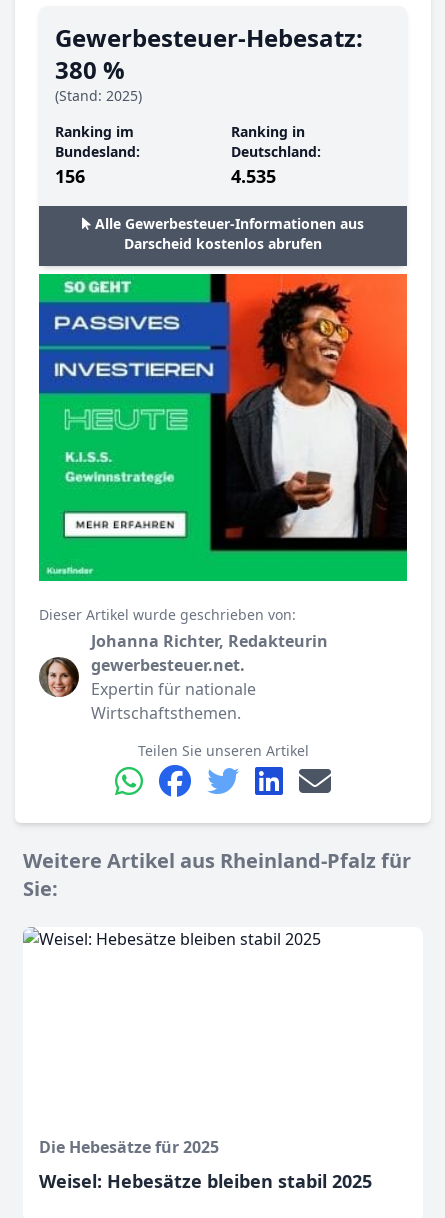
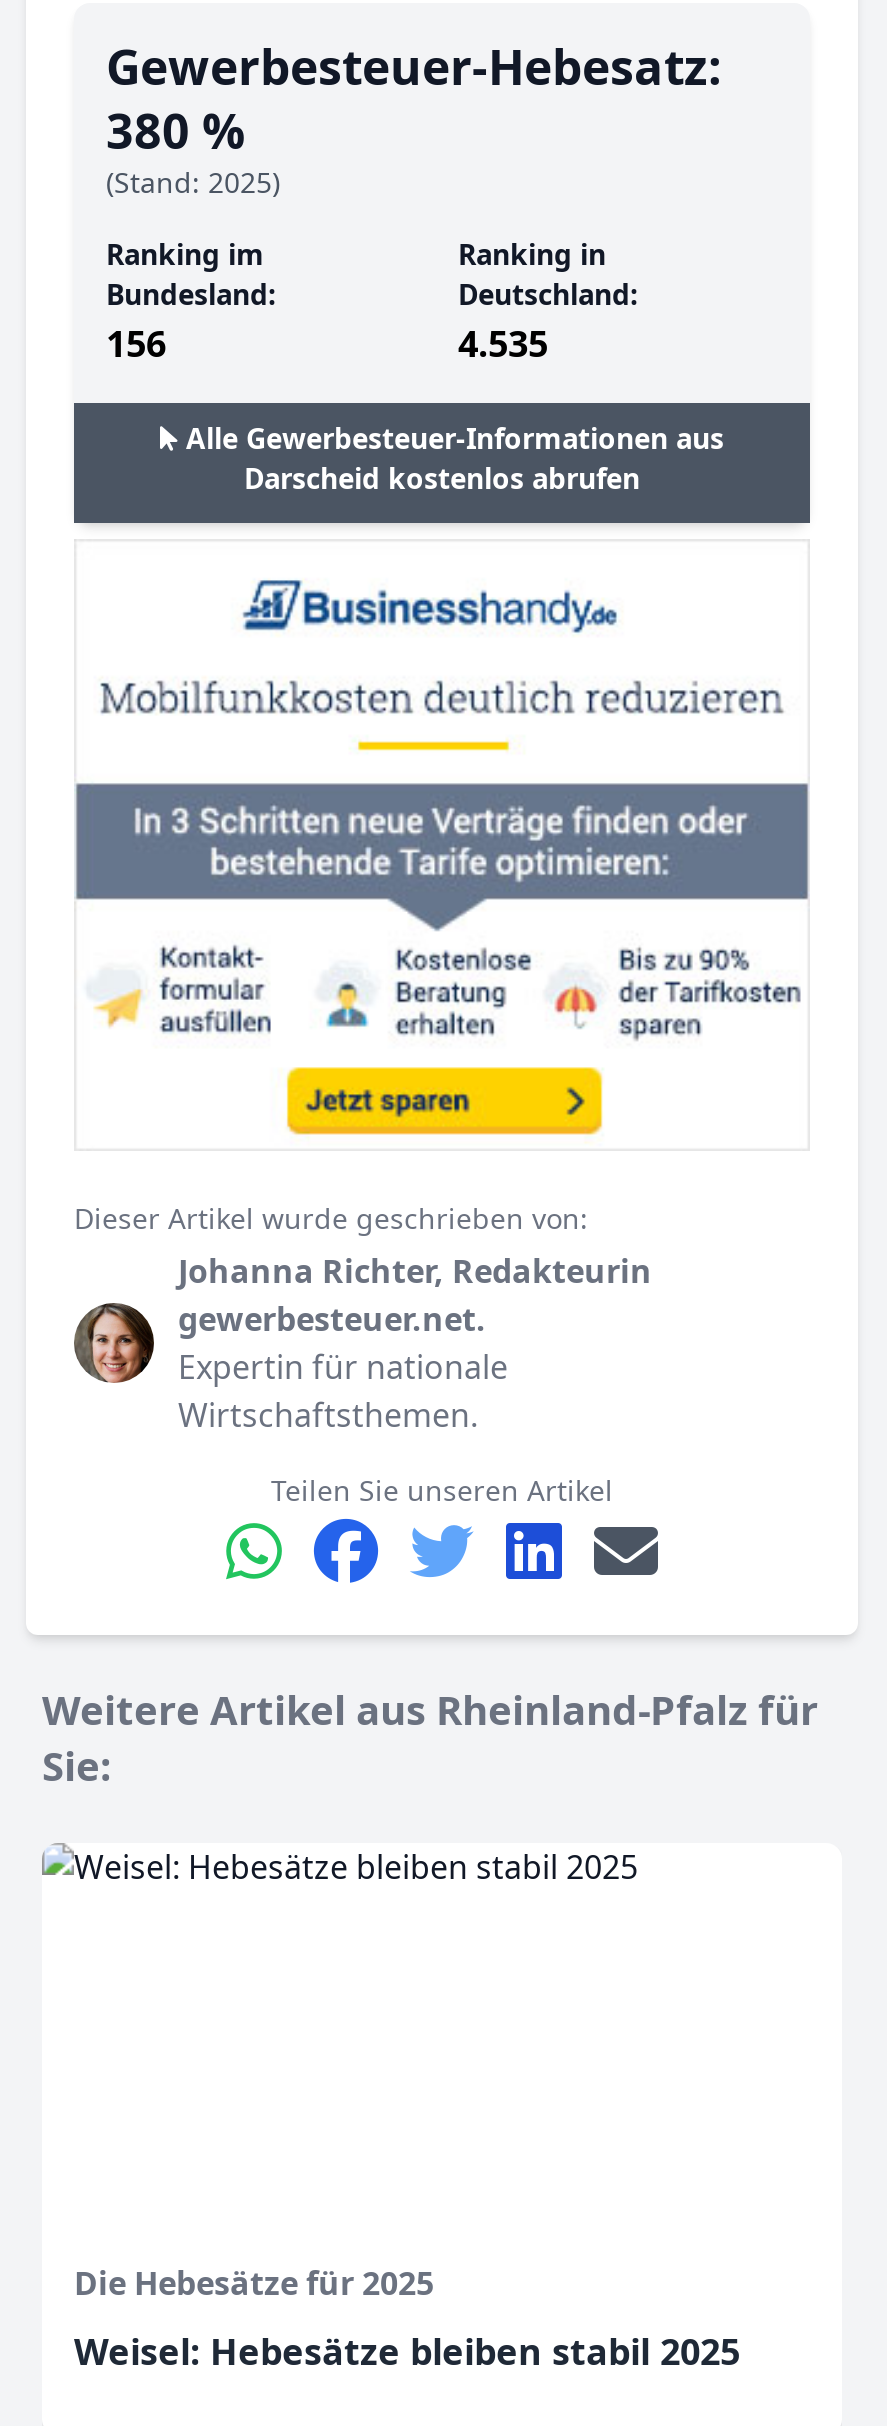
[38,273,408,582] [image] -> [74,538,810,1152] [image]

